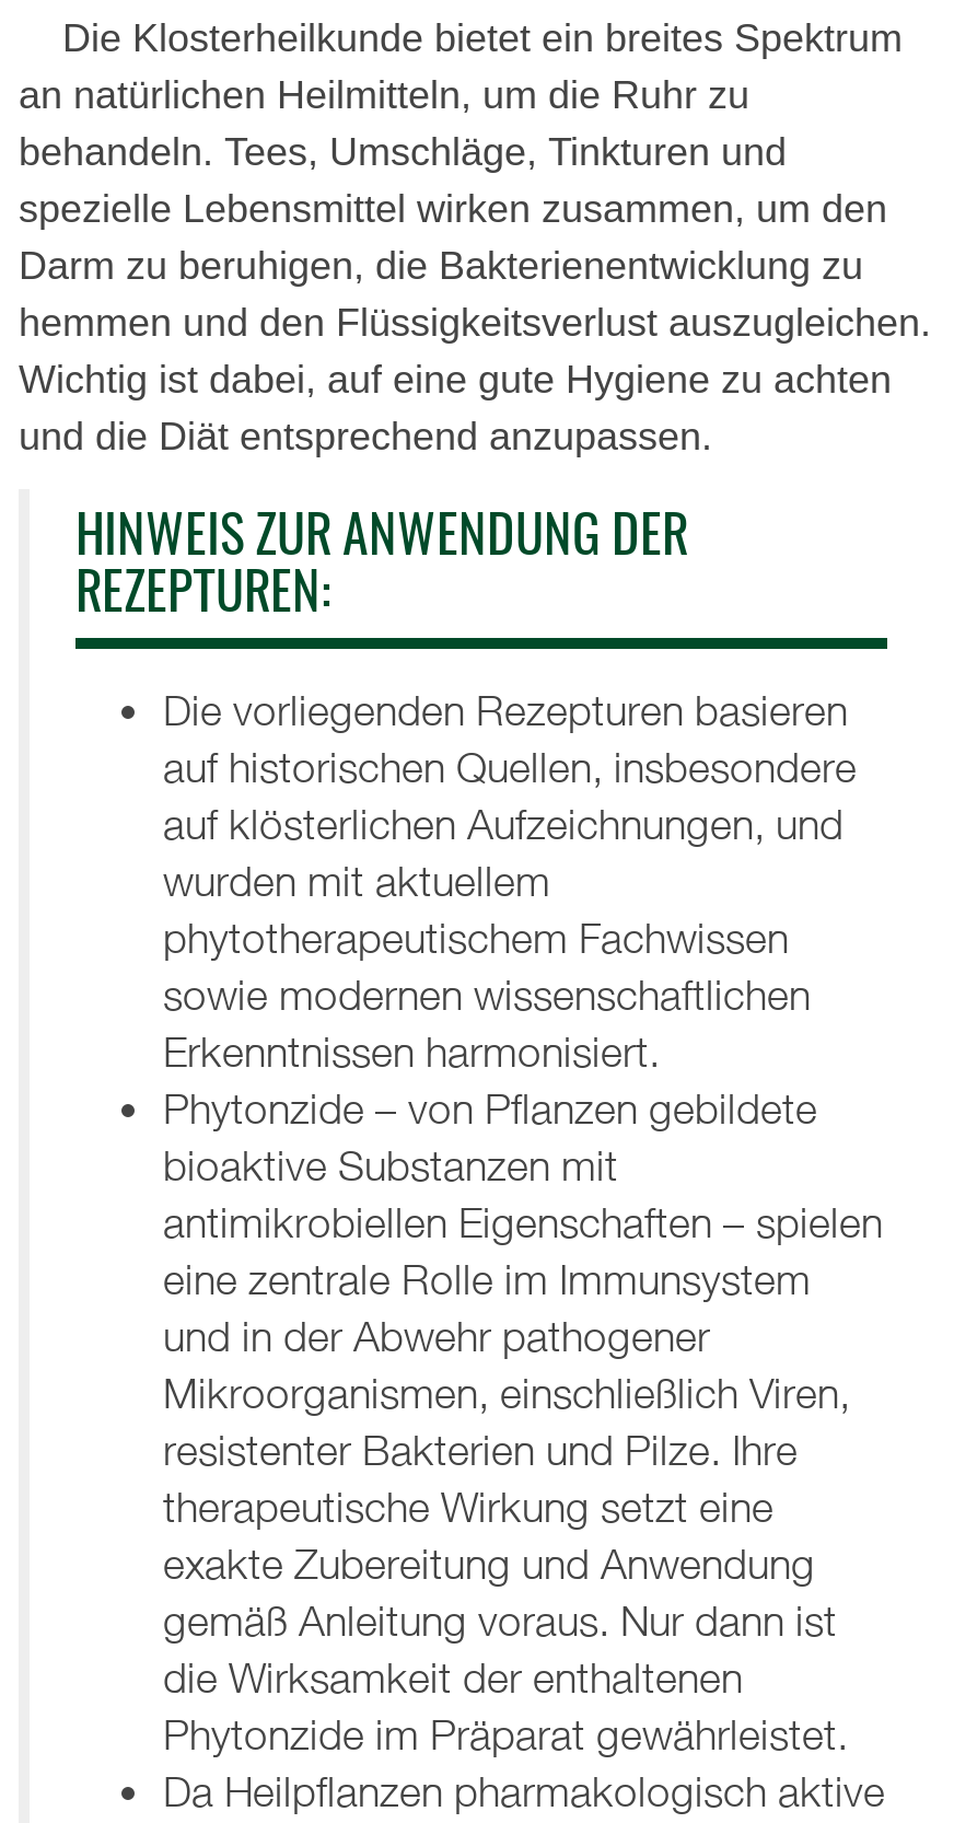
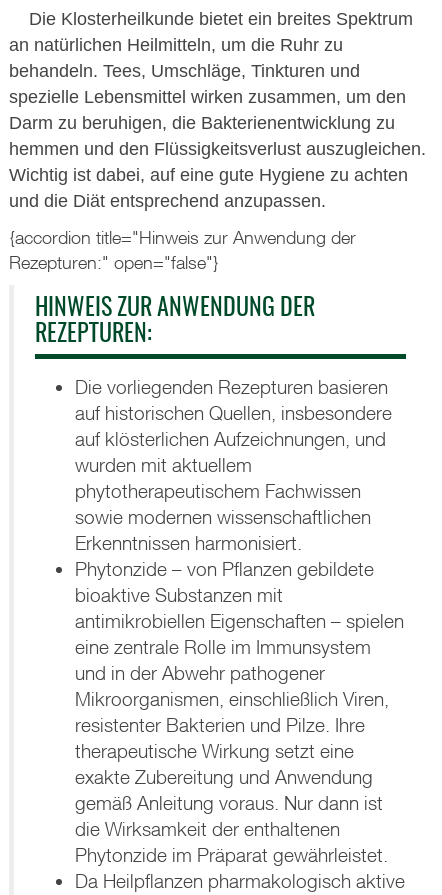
none -> [9,226,356,272] {accordion title="Hinweis zur Anwendung der | Rezepturen:" open="false"}

